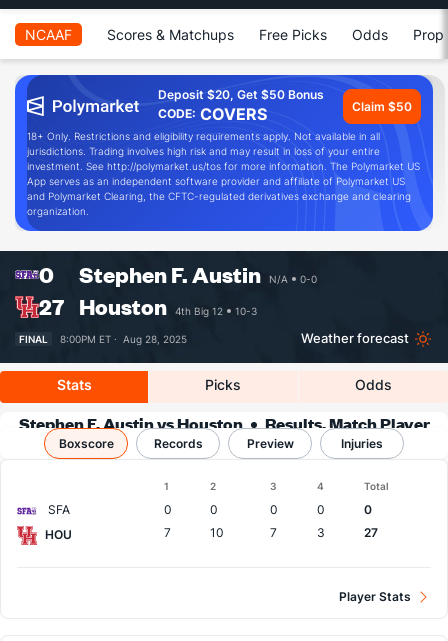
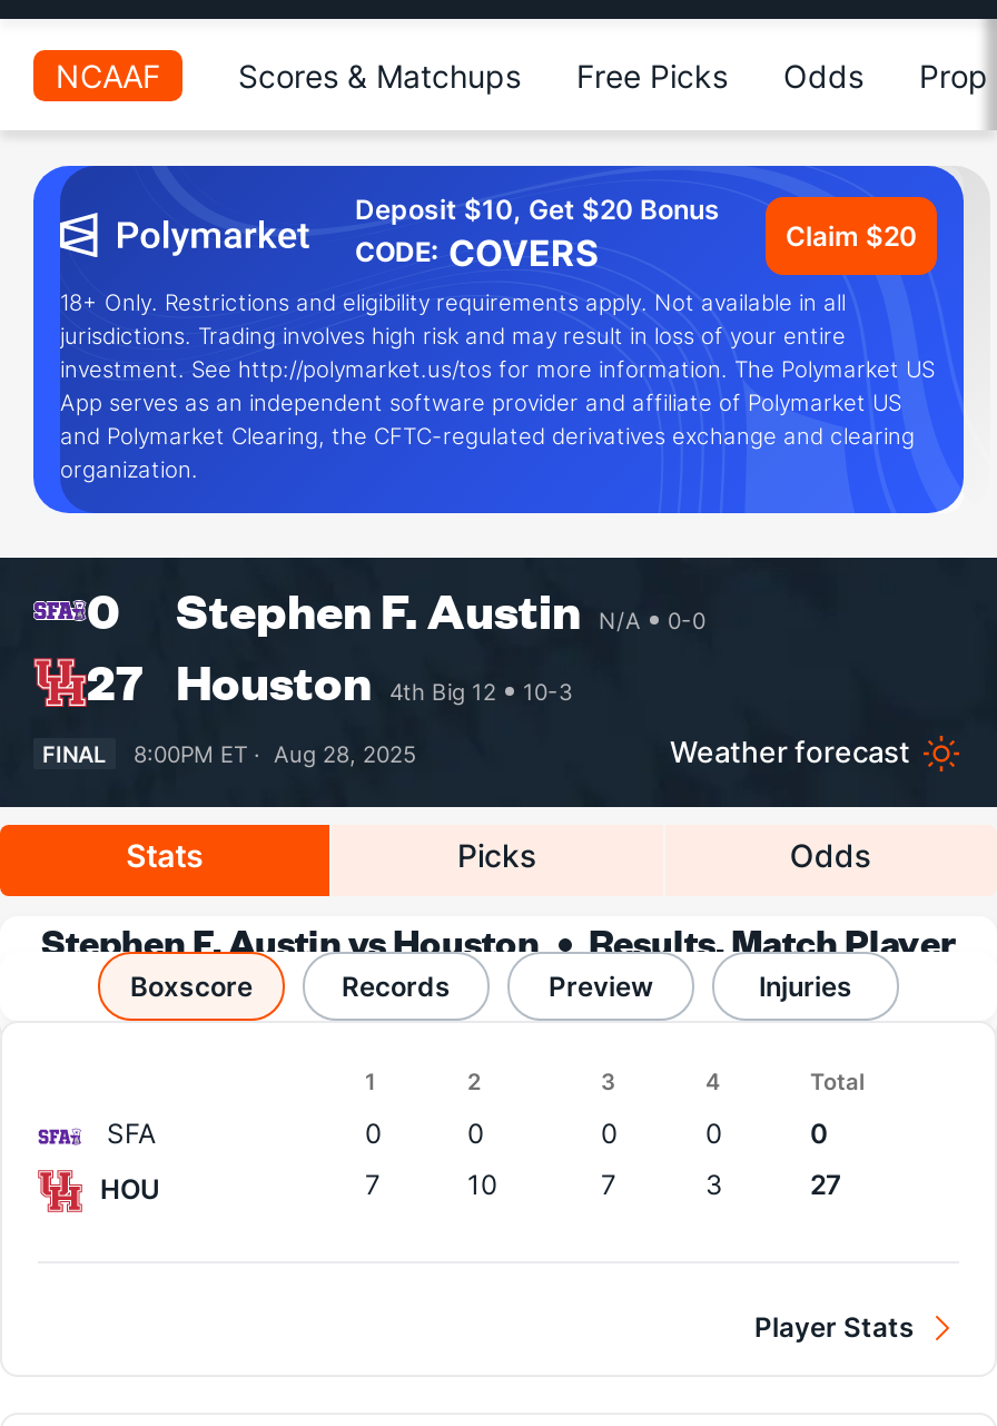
[158,87,324,102] Deposit $20, Get $50 Bonus -> [355,193,720,226] Deposit $10, Get $20 Bonus
[352,98,412,113] Claim $50 -> [786,218,917,252] Claim $20

